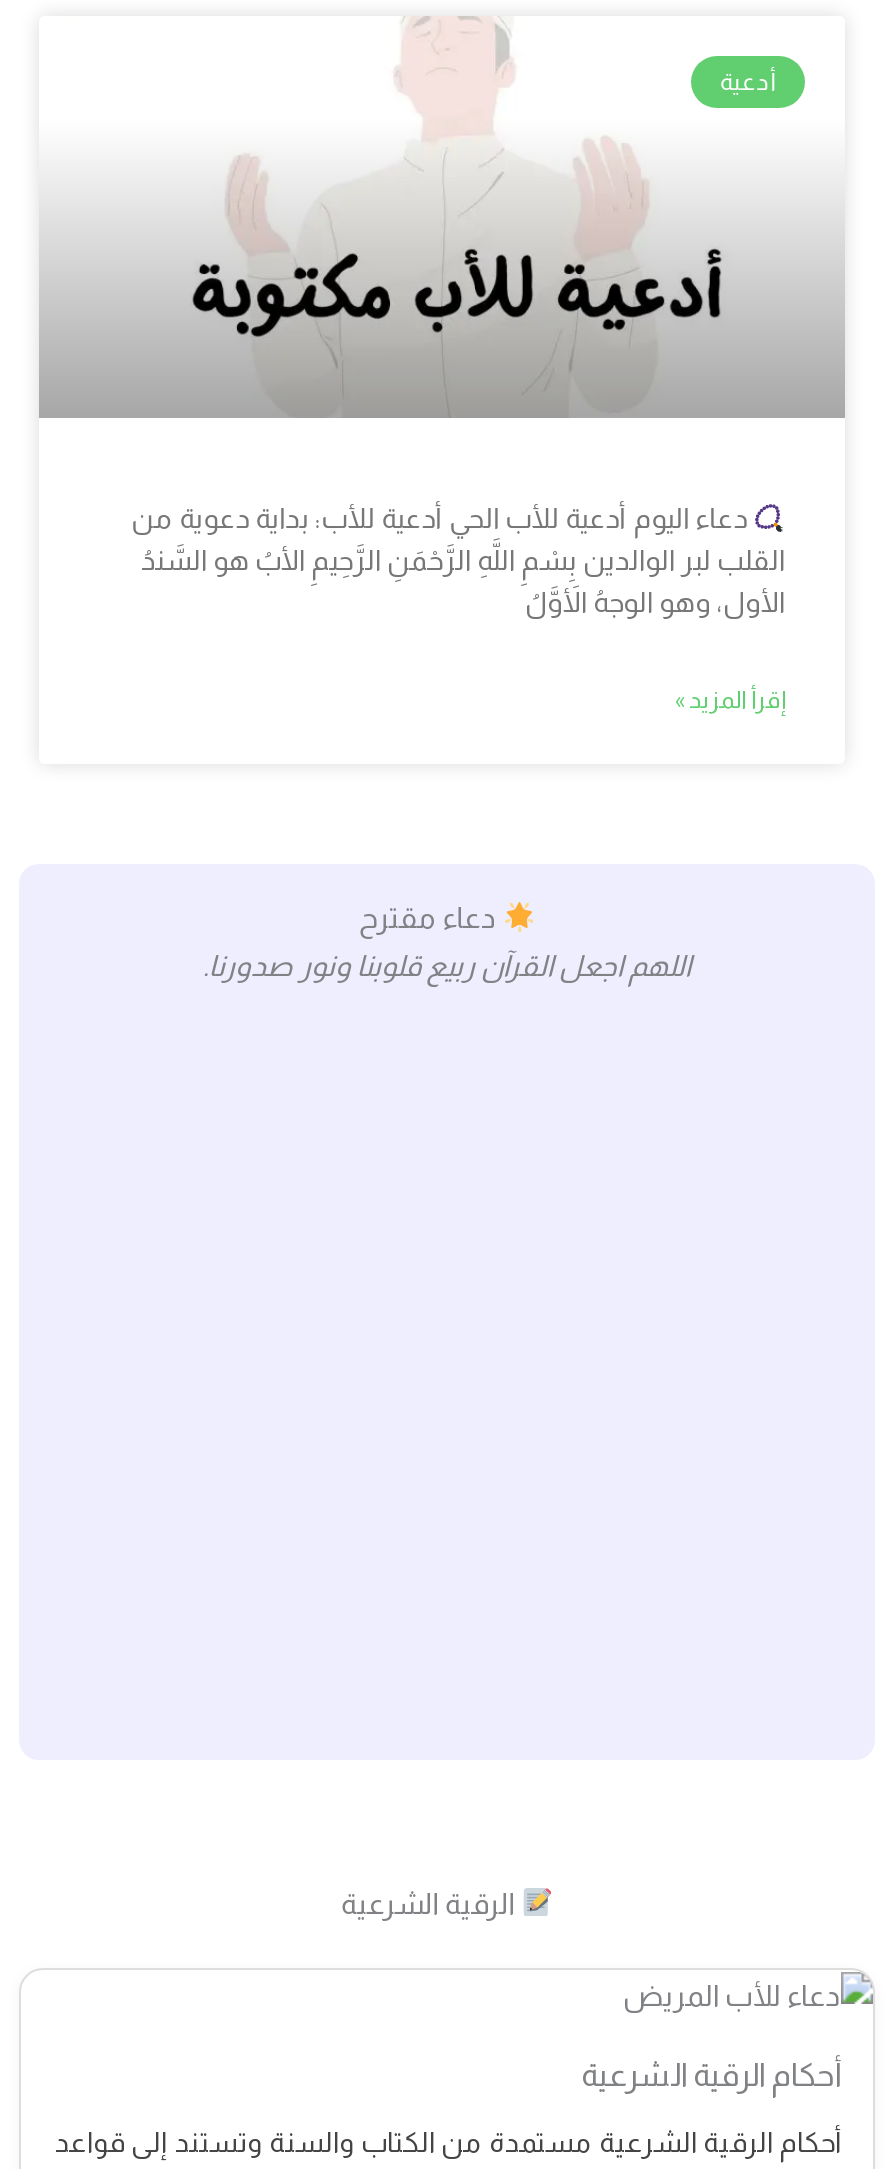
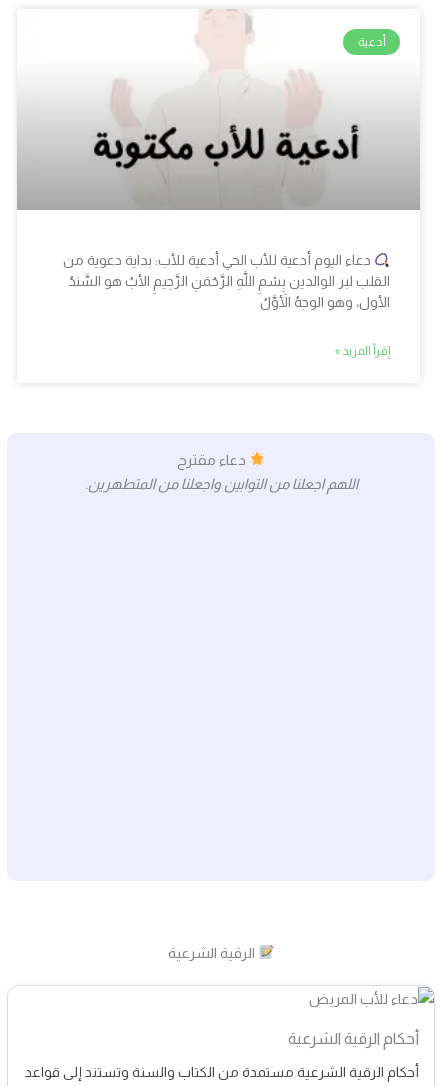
[203,951,691,983] اللهم اجعل القرآن ربيع قلوبنا ونور صدورنا. -> [84,476,357,492] اللهم اجعلنا من التوابين واجعلنا من المتطهرين.

